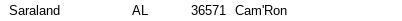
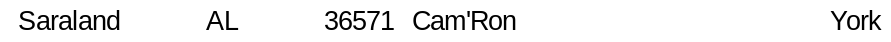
none -> [830,6,882,36] York

